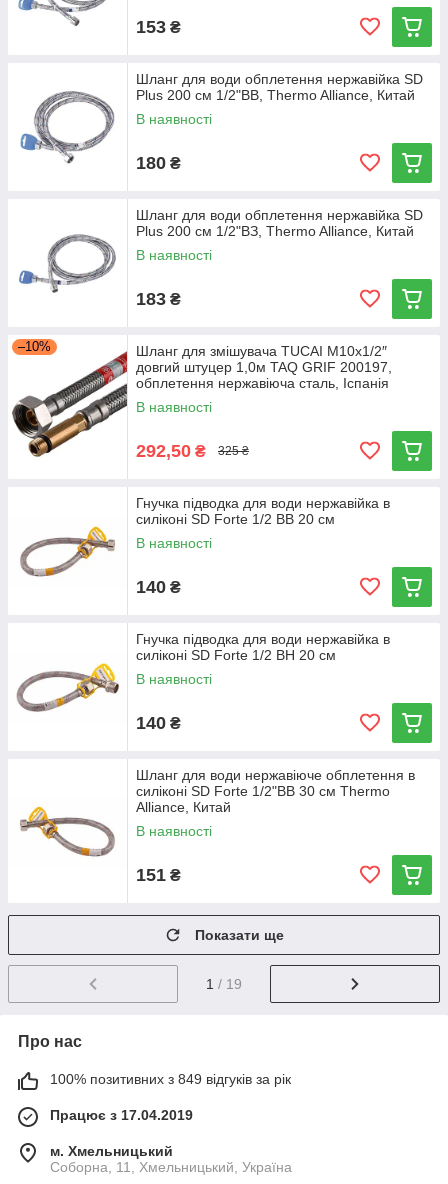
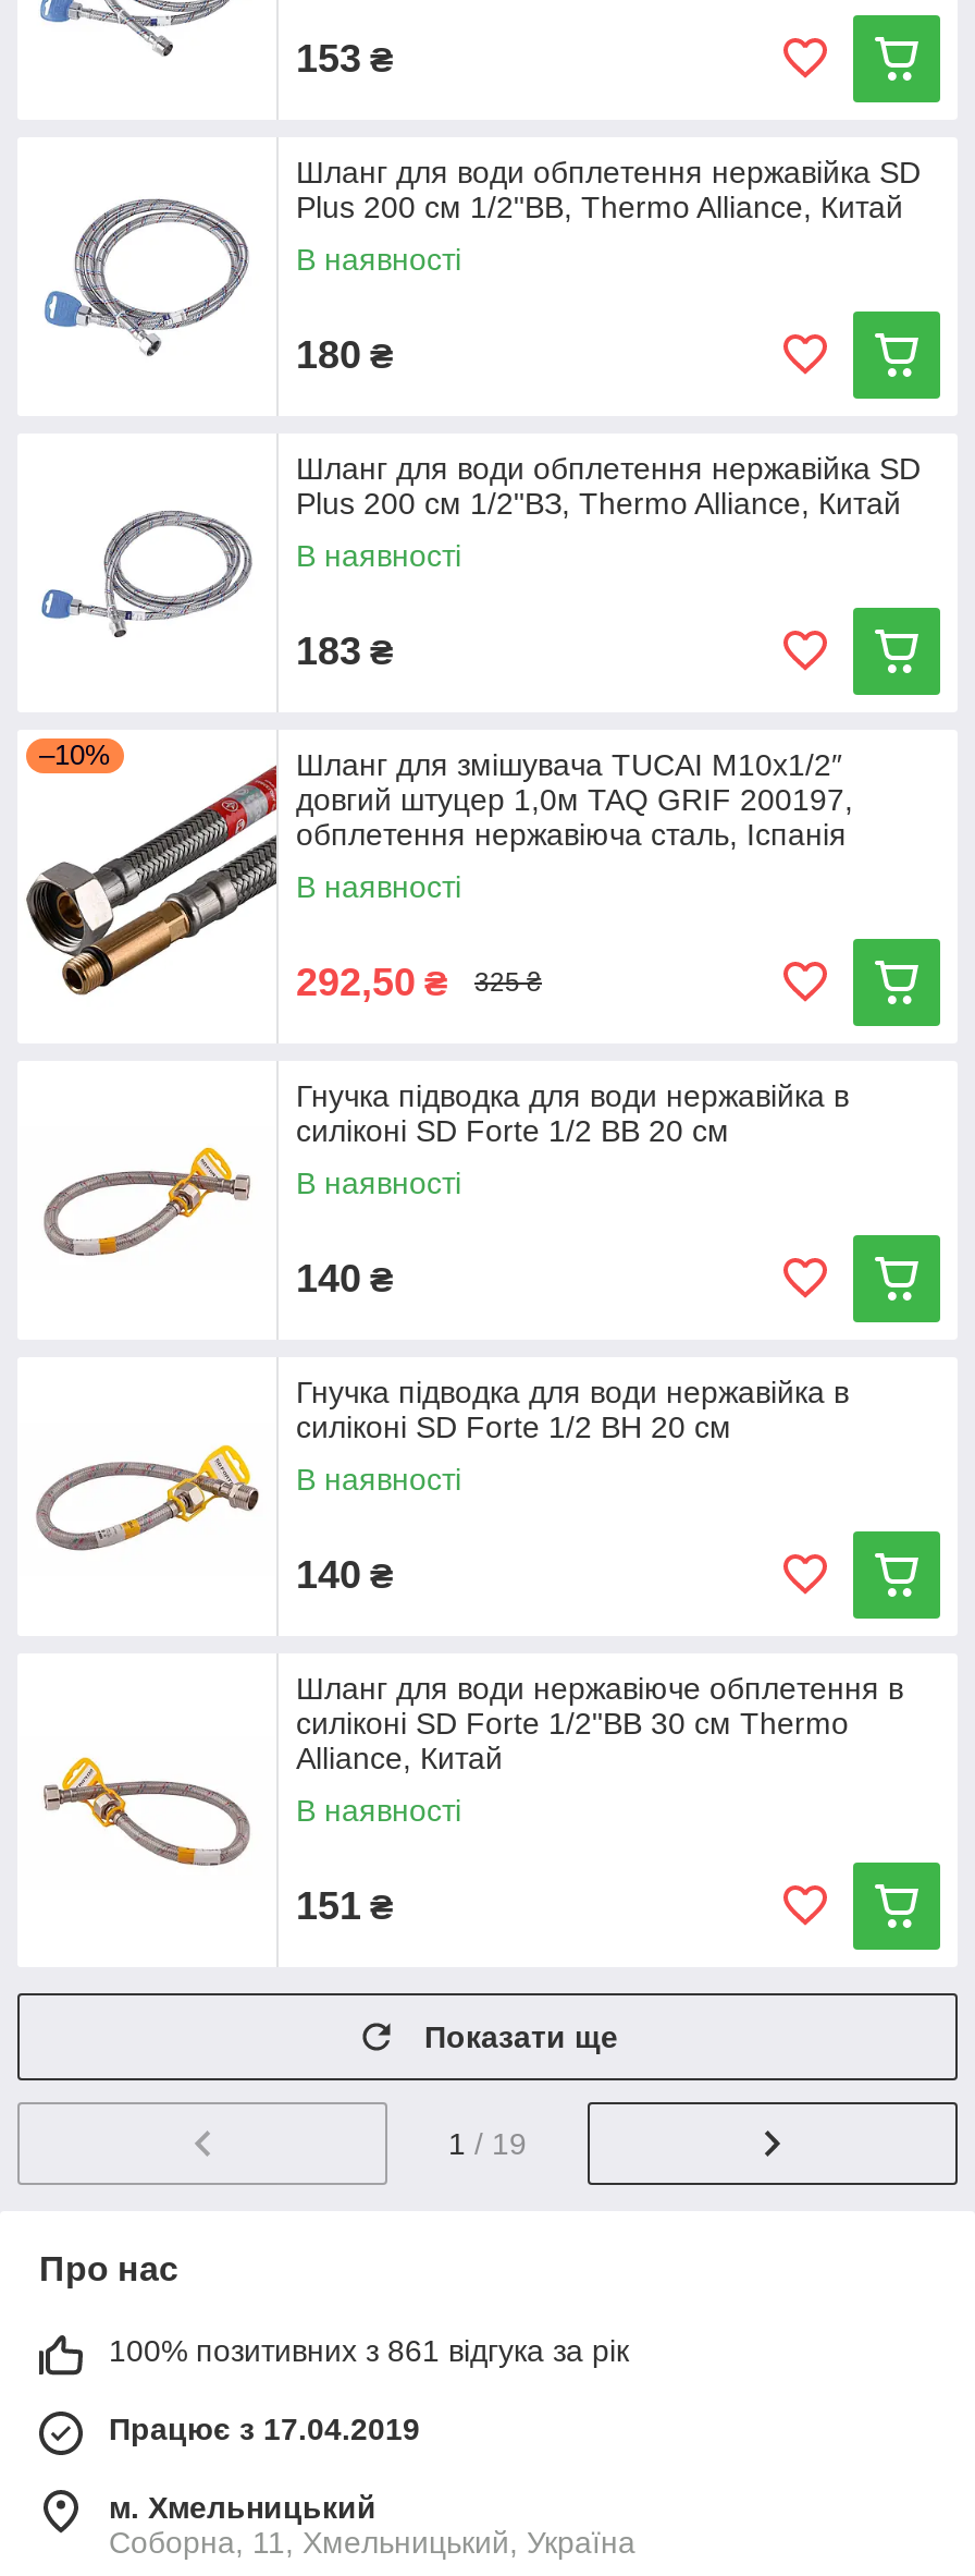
[50,1071,291,1087] 100% позитивних з 849 відгуків за рік -> [109,2333,629,2368] 100% позитивних з 861 відгука за рік

